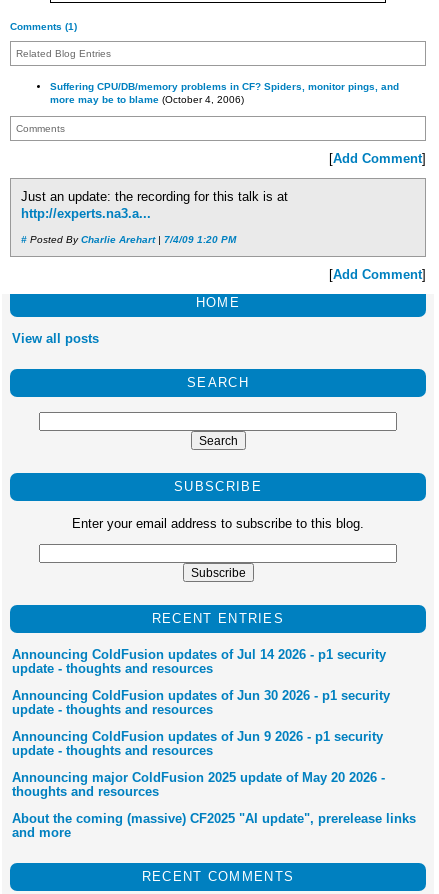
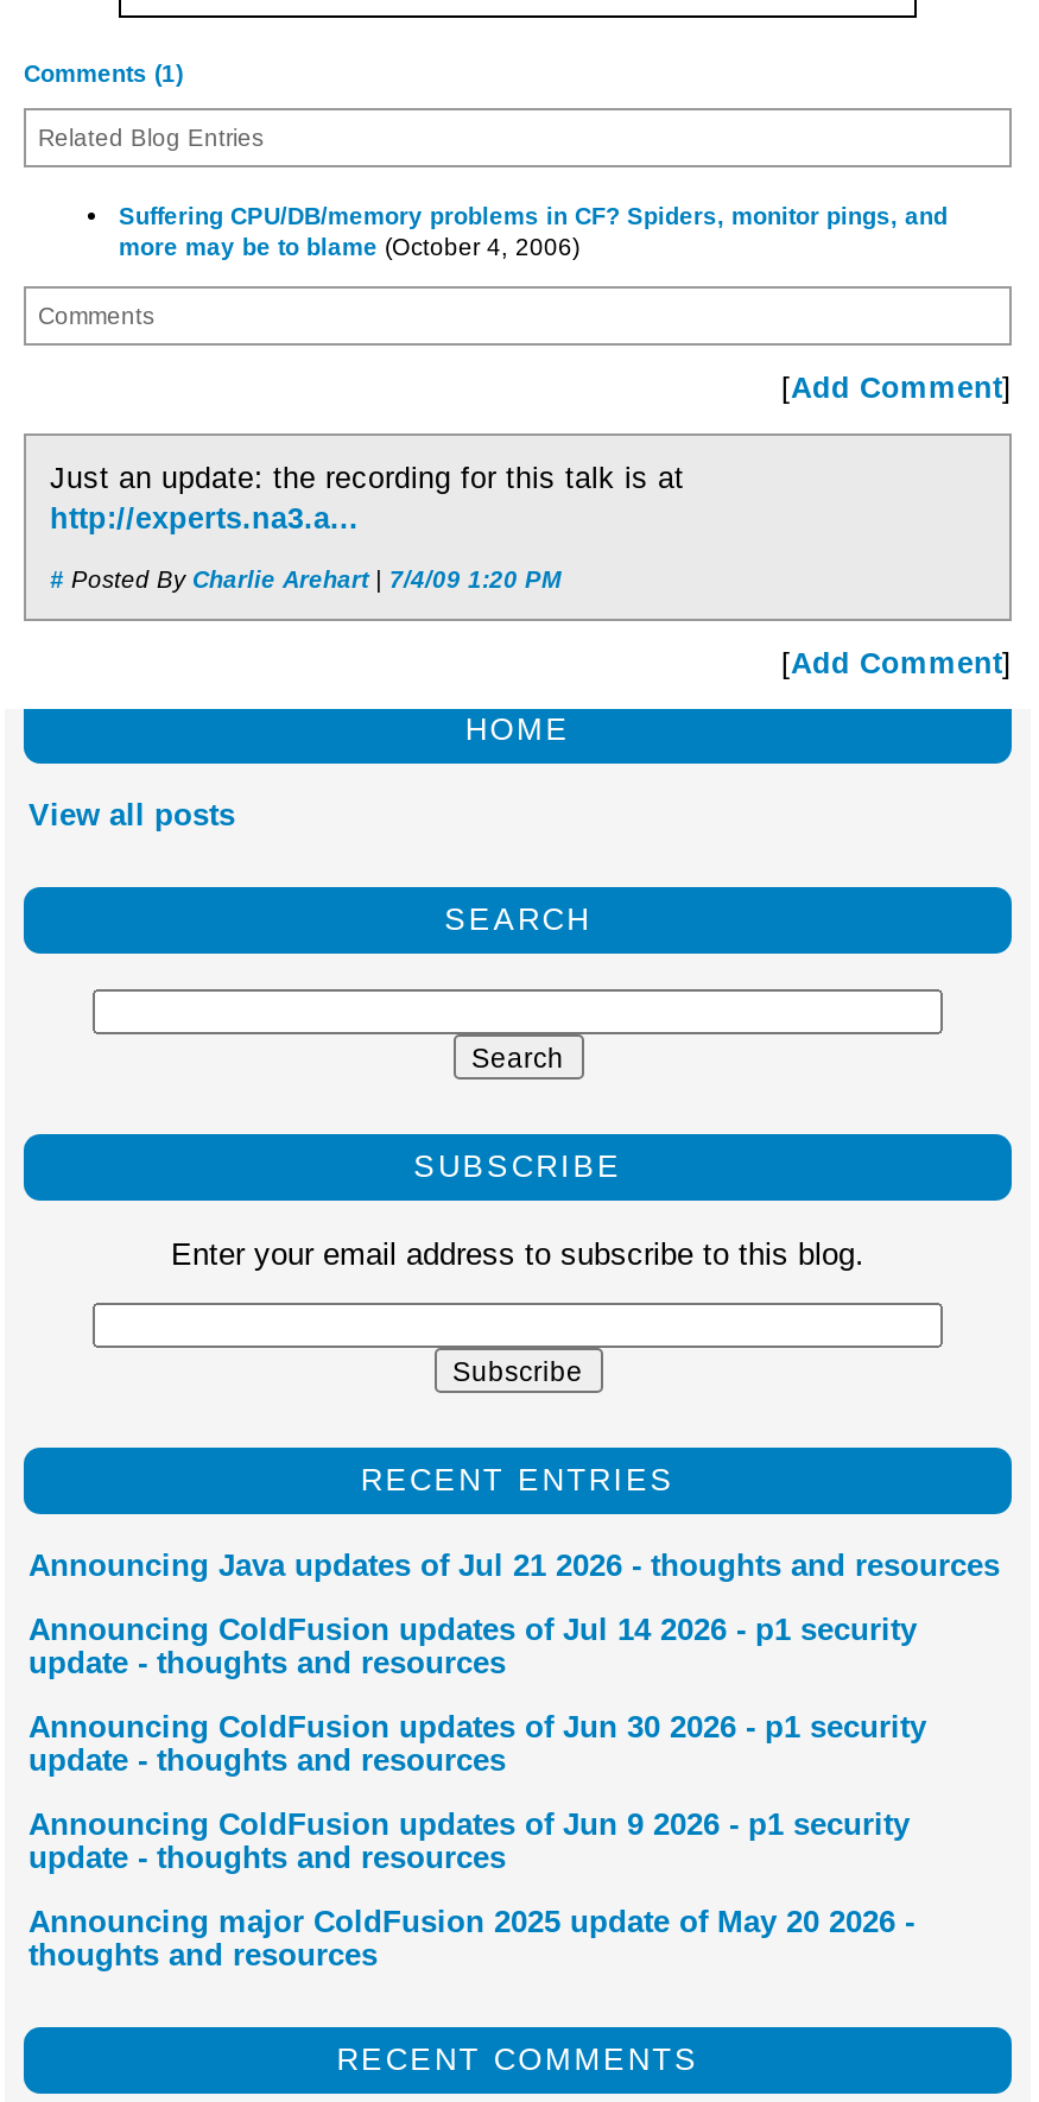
none -> [28,1547,1000,1583] Announcing Java updates of Jul 21 2026 - thoughts and resources
moved [12,647,390,799] -> [28,1611,926,1972]: Announcing ColdFusion updates of Jul 14 2026 - p1 security | update - thoughts and resources | Announcing ColdFusion updates of Jun 30 2026 - p1 security | update - thoughts and resources | Announcing ColdFusion updates of Jun 9 2026 - p1 security | update - thoughts and resources | Announcing major ColdFusion 2025 update of May 20 2026 - | thoughts and resources
[12,811,416,840] About the coming (massive) CF2025 "AI update", prerelease links | and more -> none

